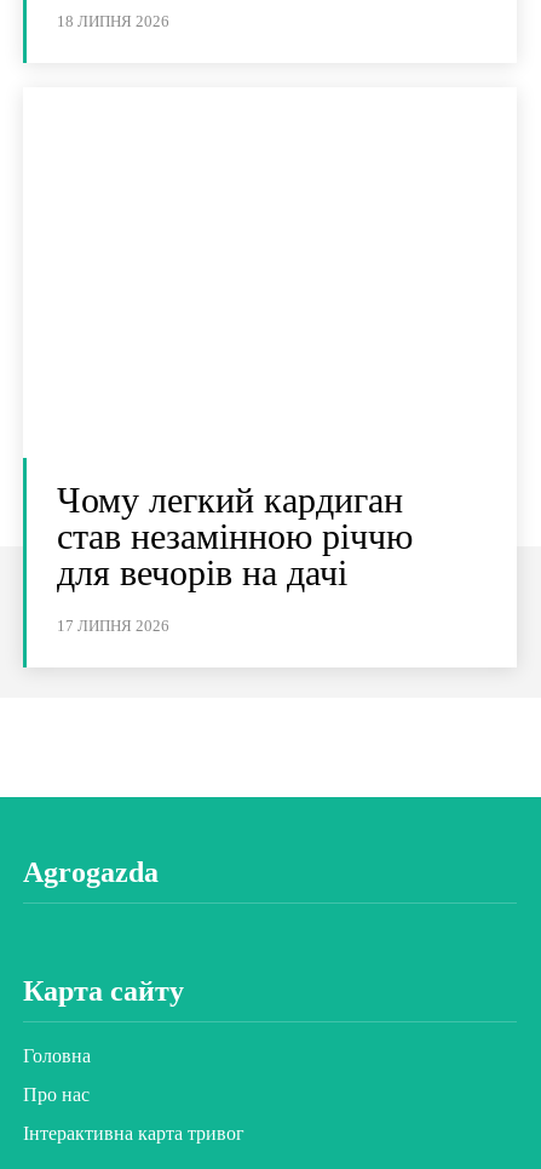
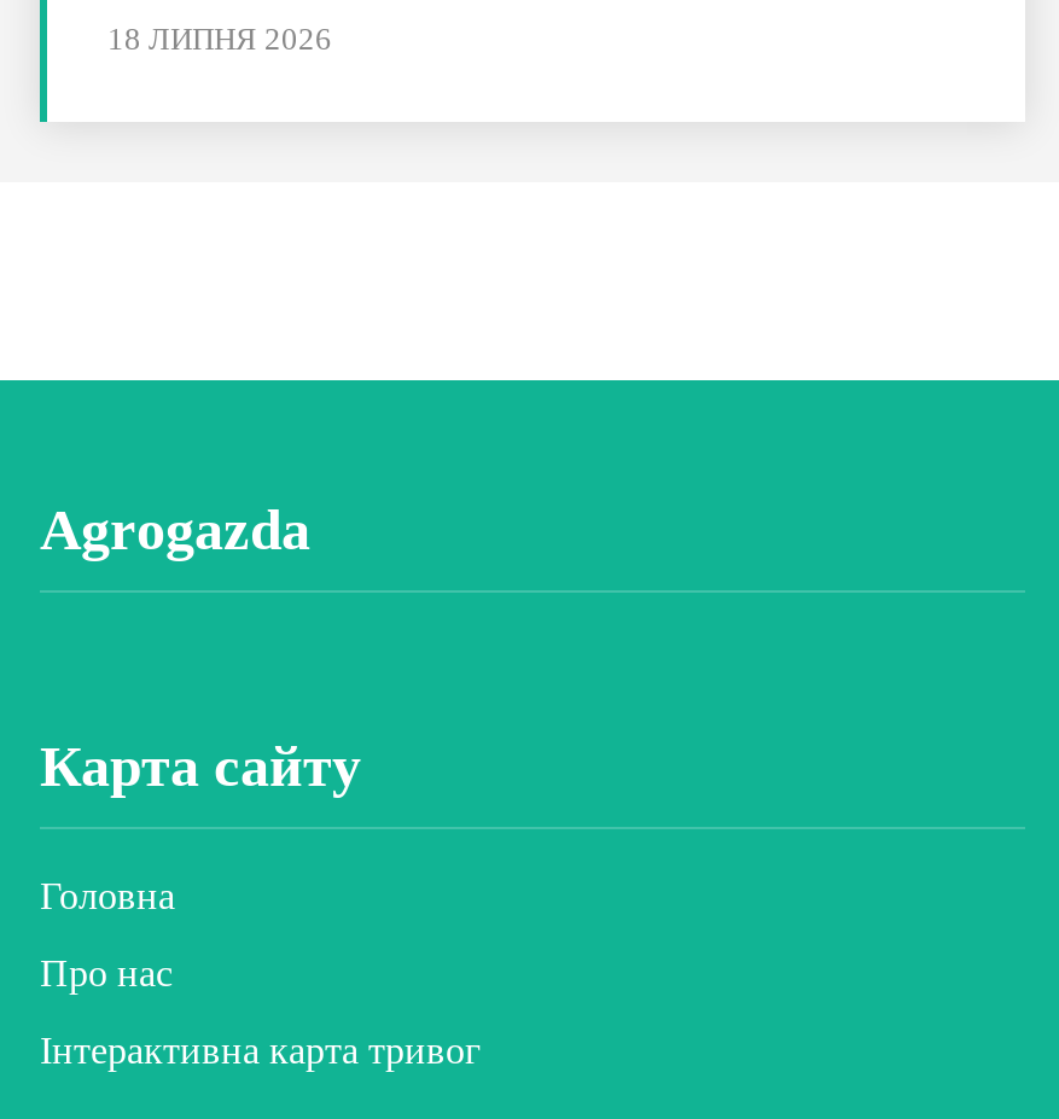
[57,480,413,635] Чому легкий кардиган | став незамінною річчю | для вечорів на дачі | 17 ЛИПНЯ 2026 -> none

